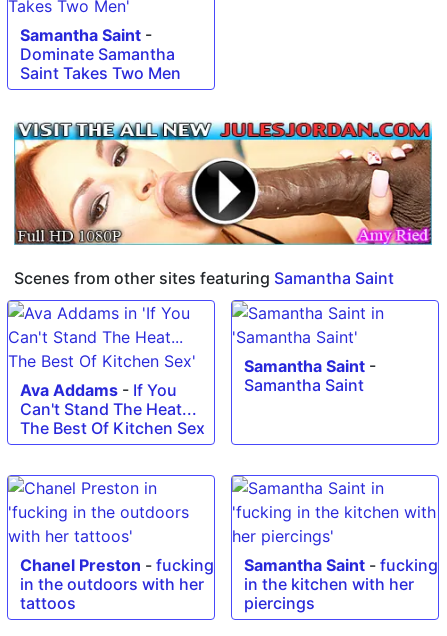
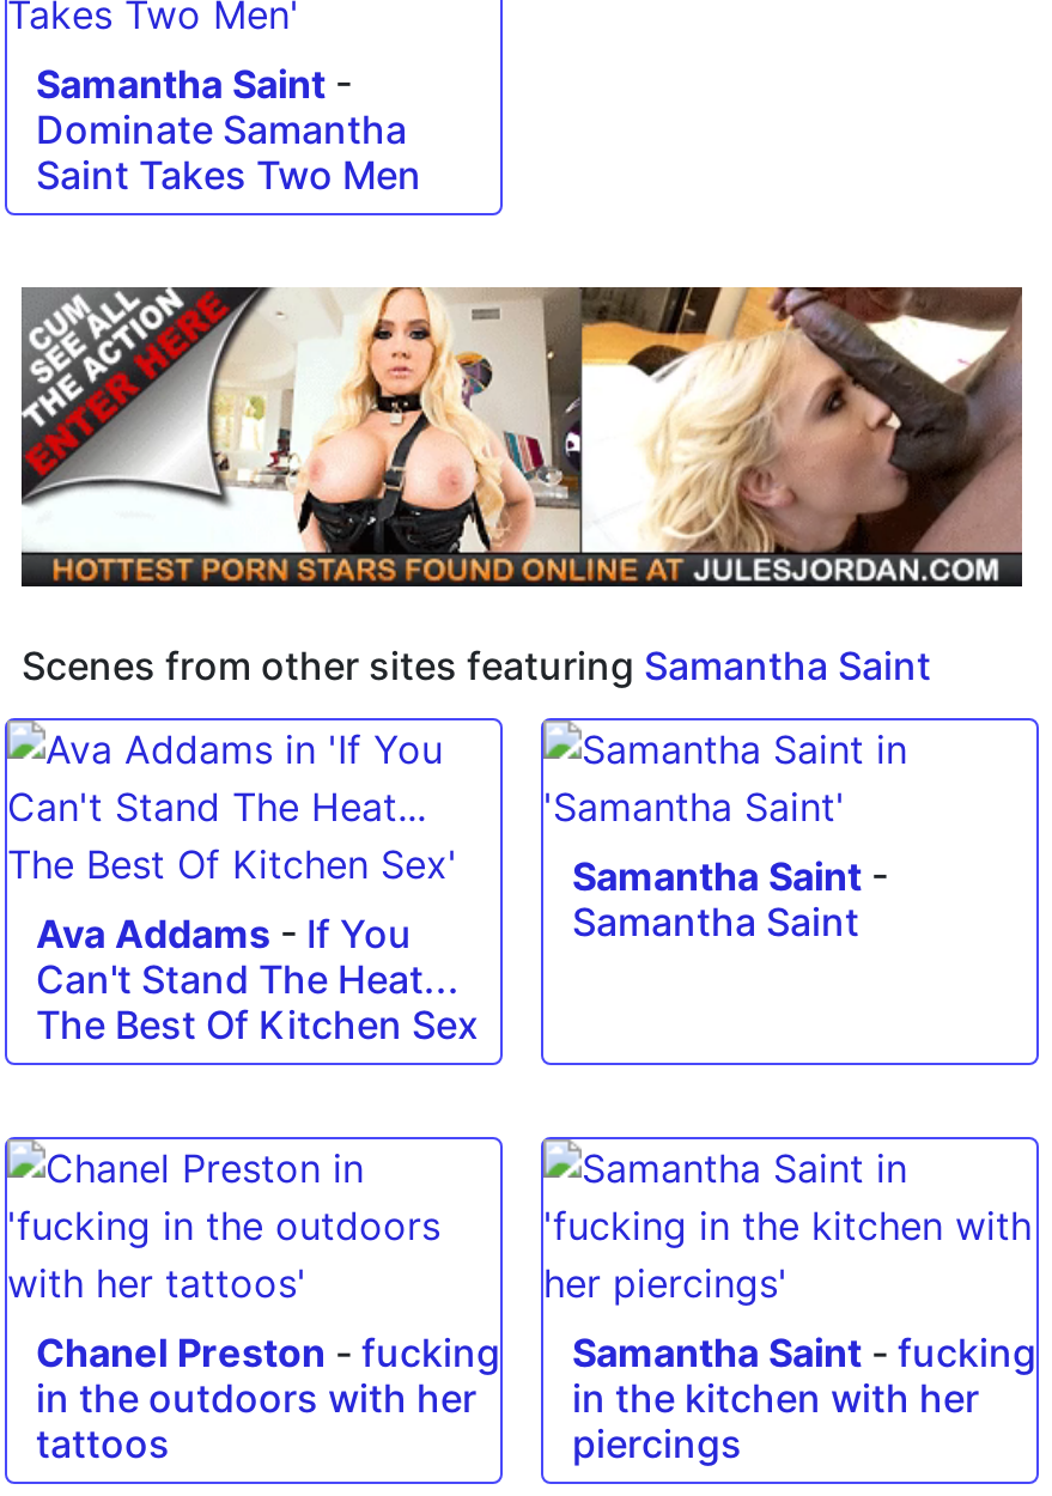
[13,120,433,246] [image] -> [19,285,1024,589] [image]

